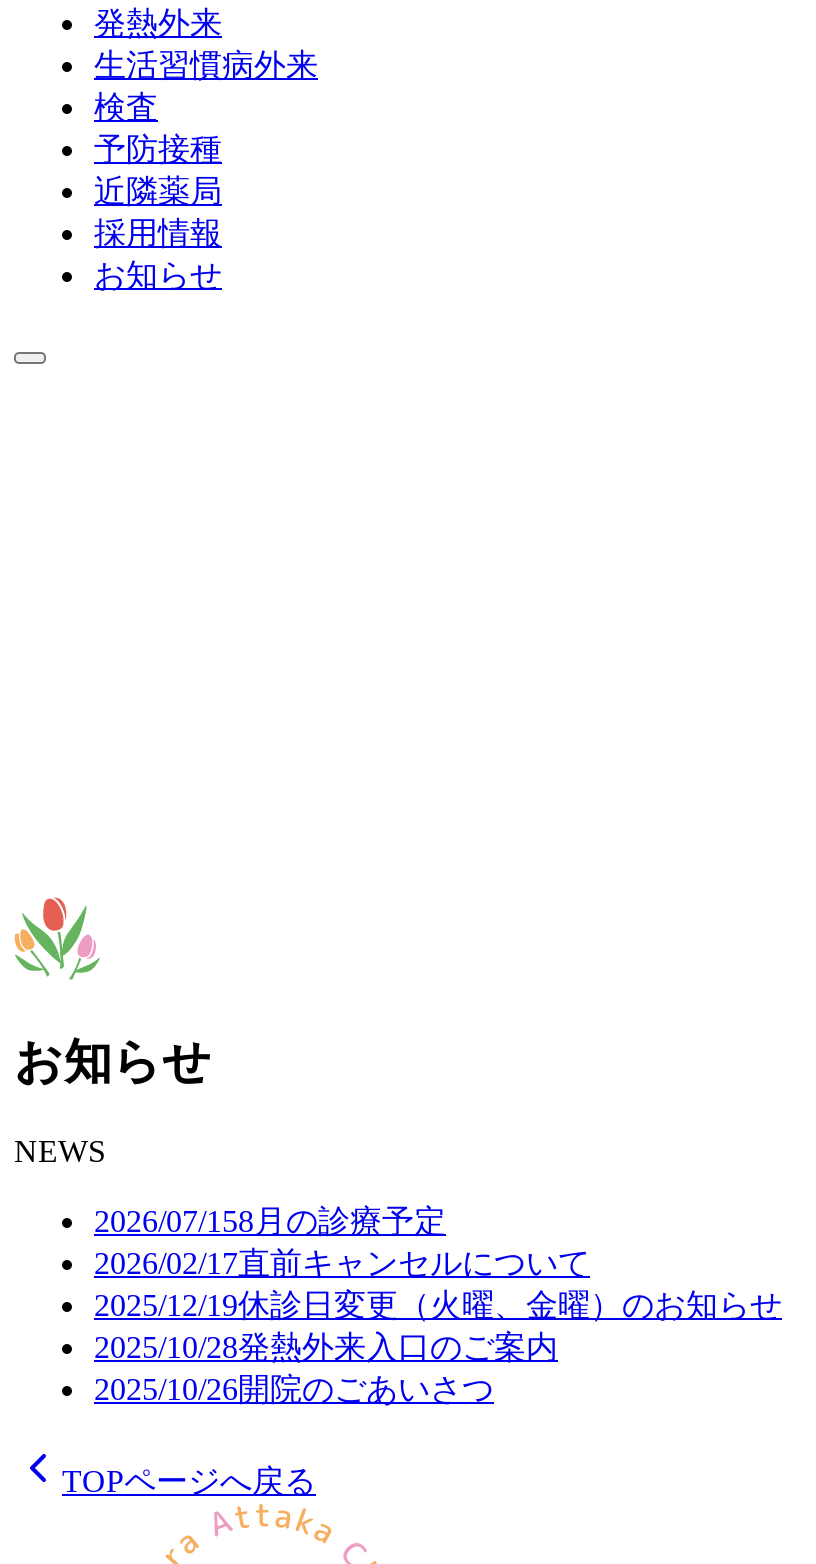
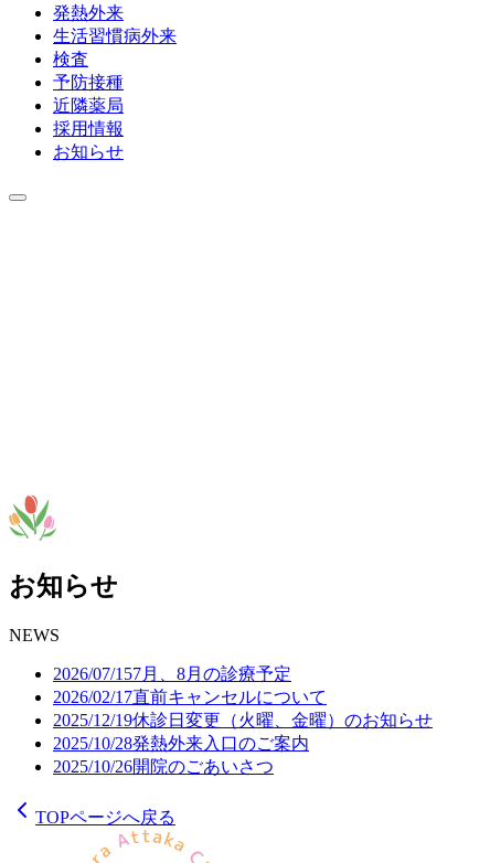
[94,1204,446,1238] 2026/07/158月の診療予定 -> [53,664,291,683] 2026/07/157月、8月の診療予定

